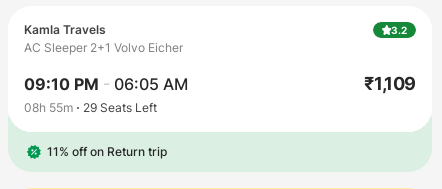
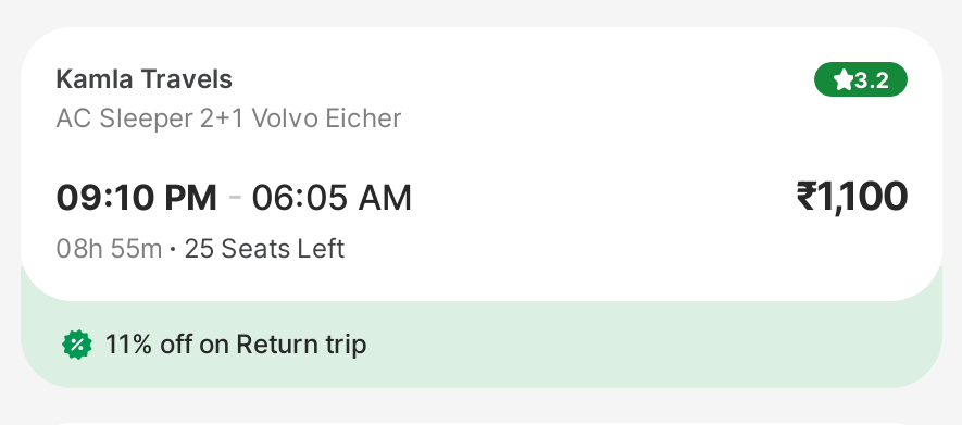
[364,73,416,94] ₹1,109 -> [796,173,908,218] ₹1,100
[24,100,157,115] 08h 55m 29 Seats Left -> [55,232,345,264] 08h 55m 25 Seats Left

